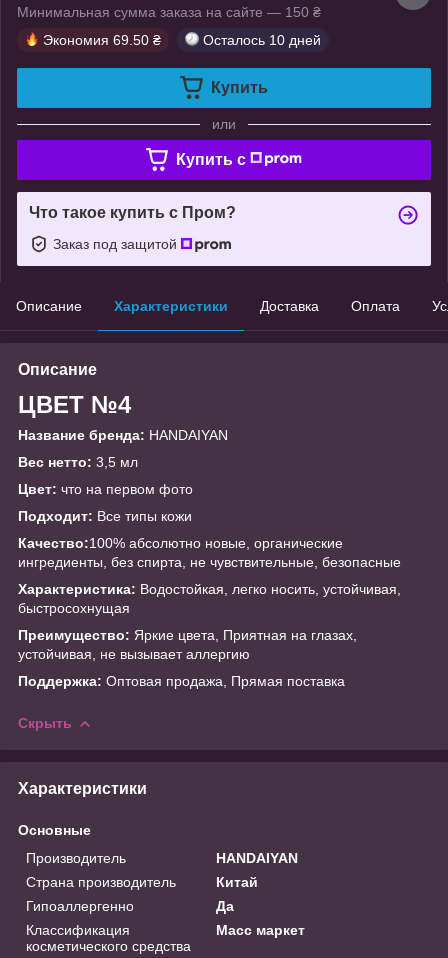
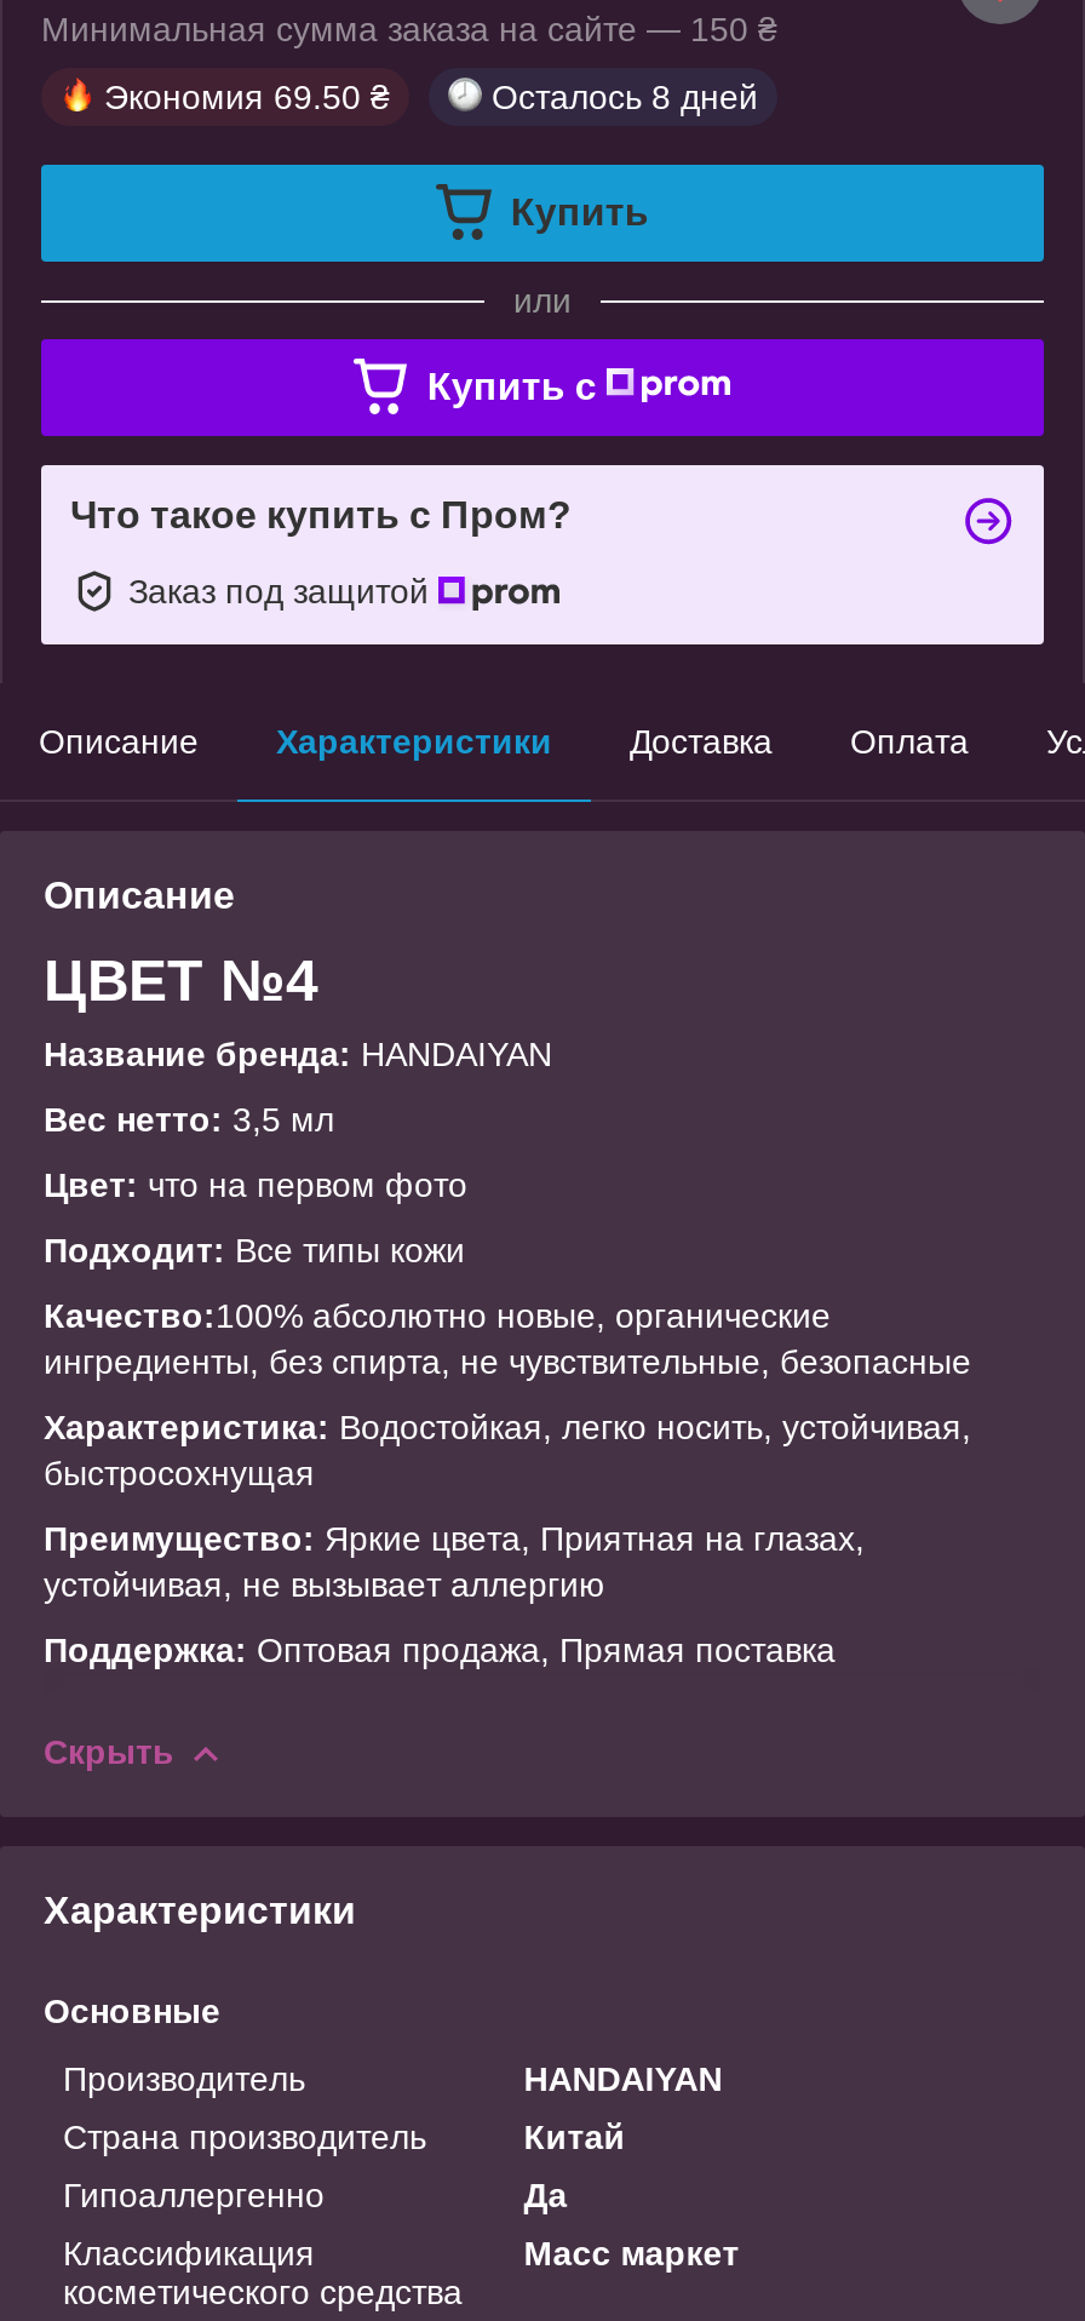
[203,32,321,48] Осталось 10 дней -> [492,77,758,116] Осталось 8 дней

